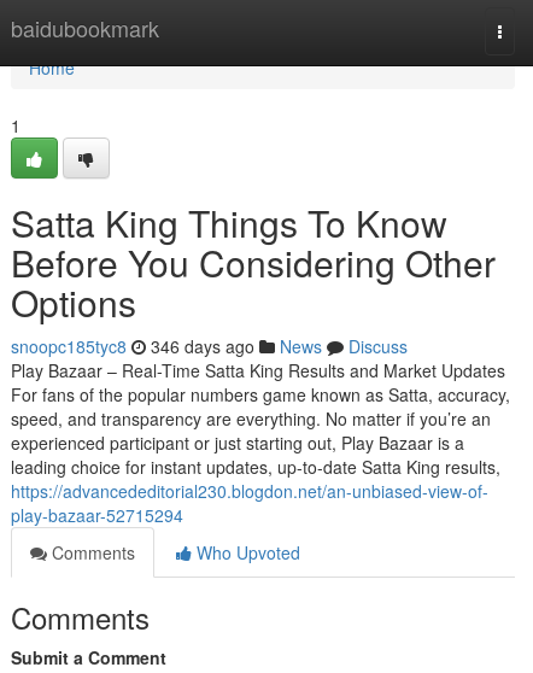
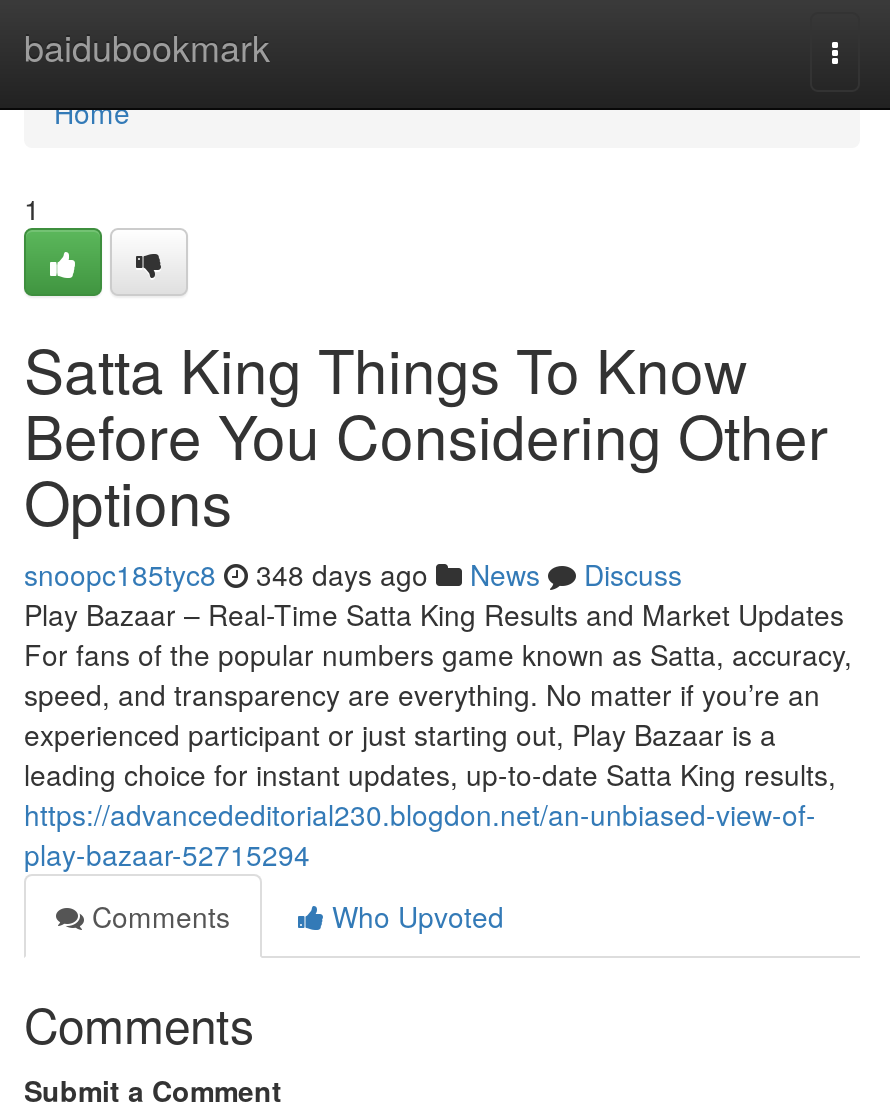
[11,334,408,358] snoopc185tyc8 346 days ago News Discuss -> [24,554,682,594] snoopc185tyc8 348 days ago News Discuss

